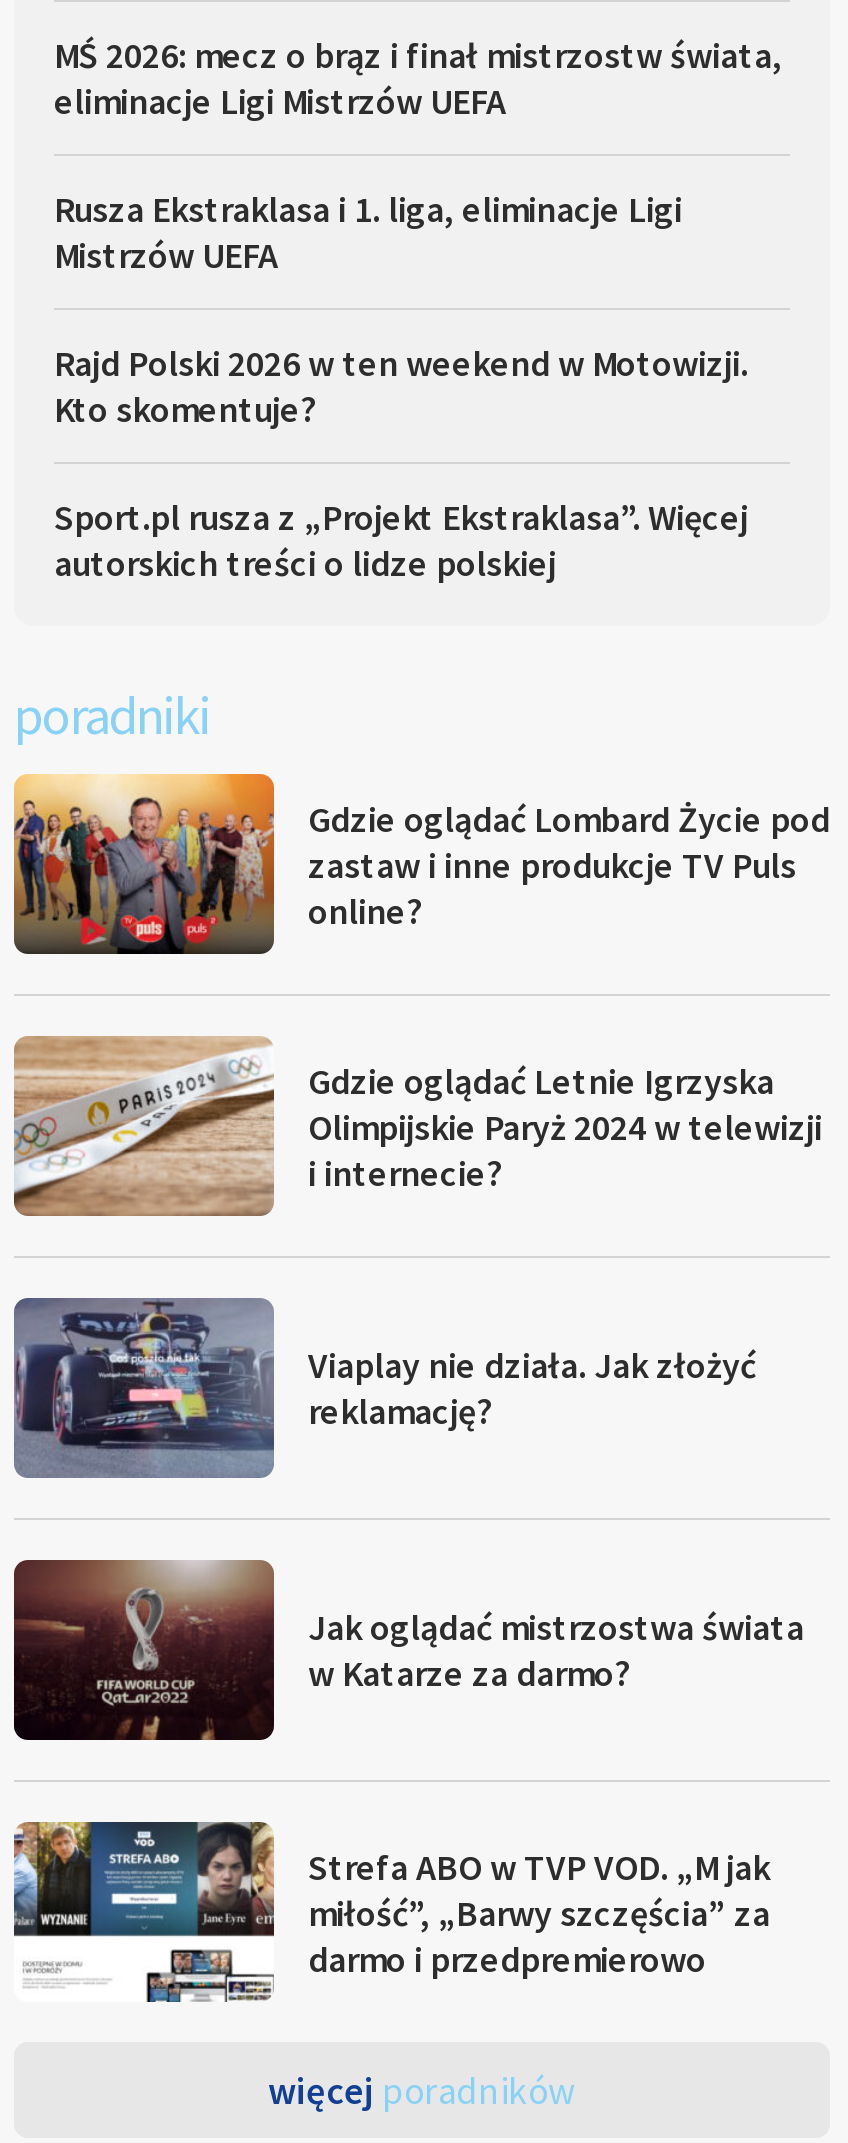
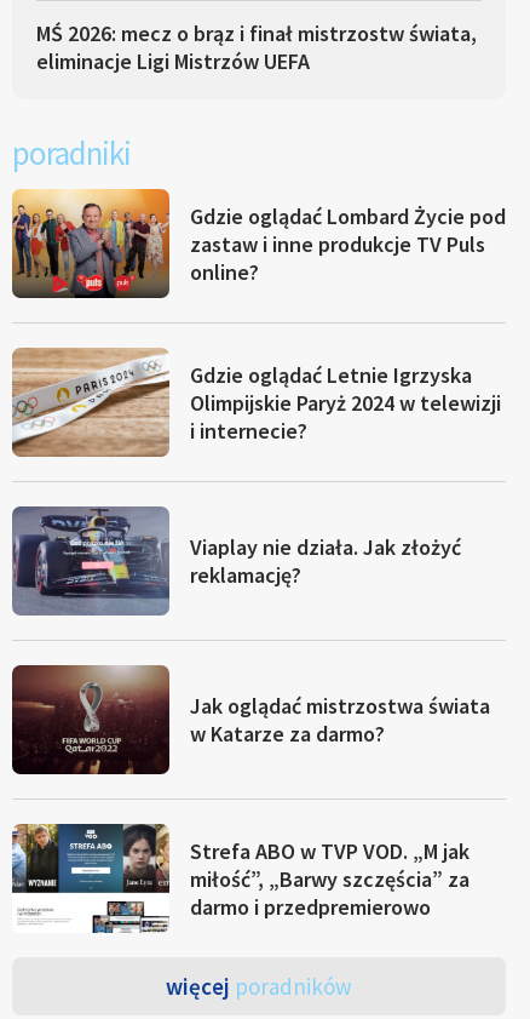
[54,186,748,586] Rusza Ekstraklasa i 1. liga, eliminacje Ligi | Mistrzów UEFA | Rajd Polski 2026 w ten weekend w Motowizji. | Kto skomentuje? | Sport.pl rusza z „Projekt Ekstraklasa”. Więcej | autorskich treści o lidze polskiej -> none

